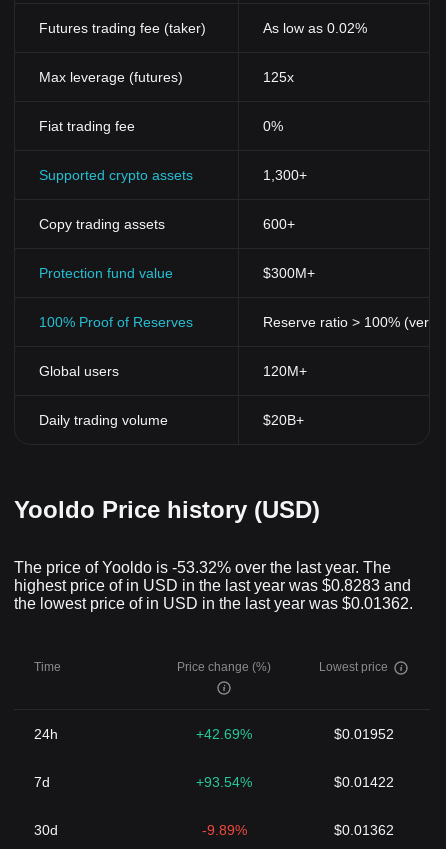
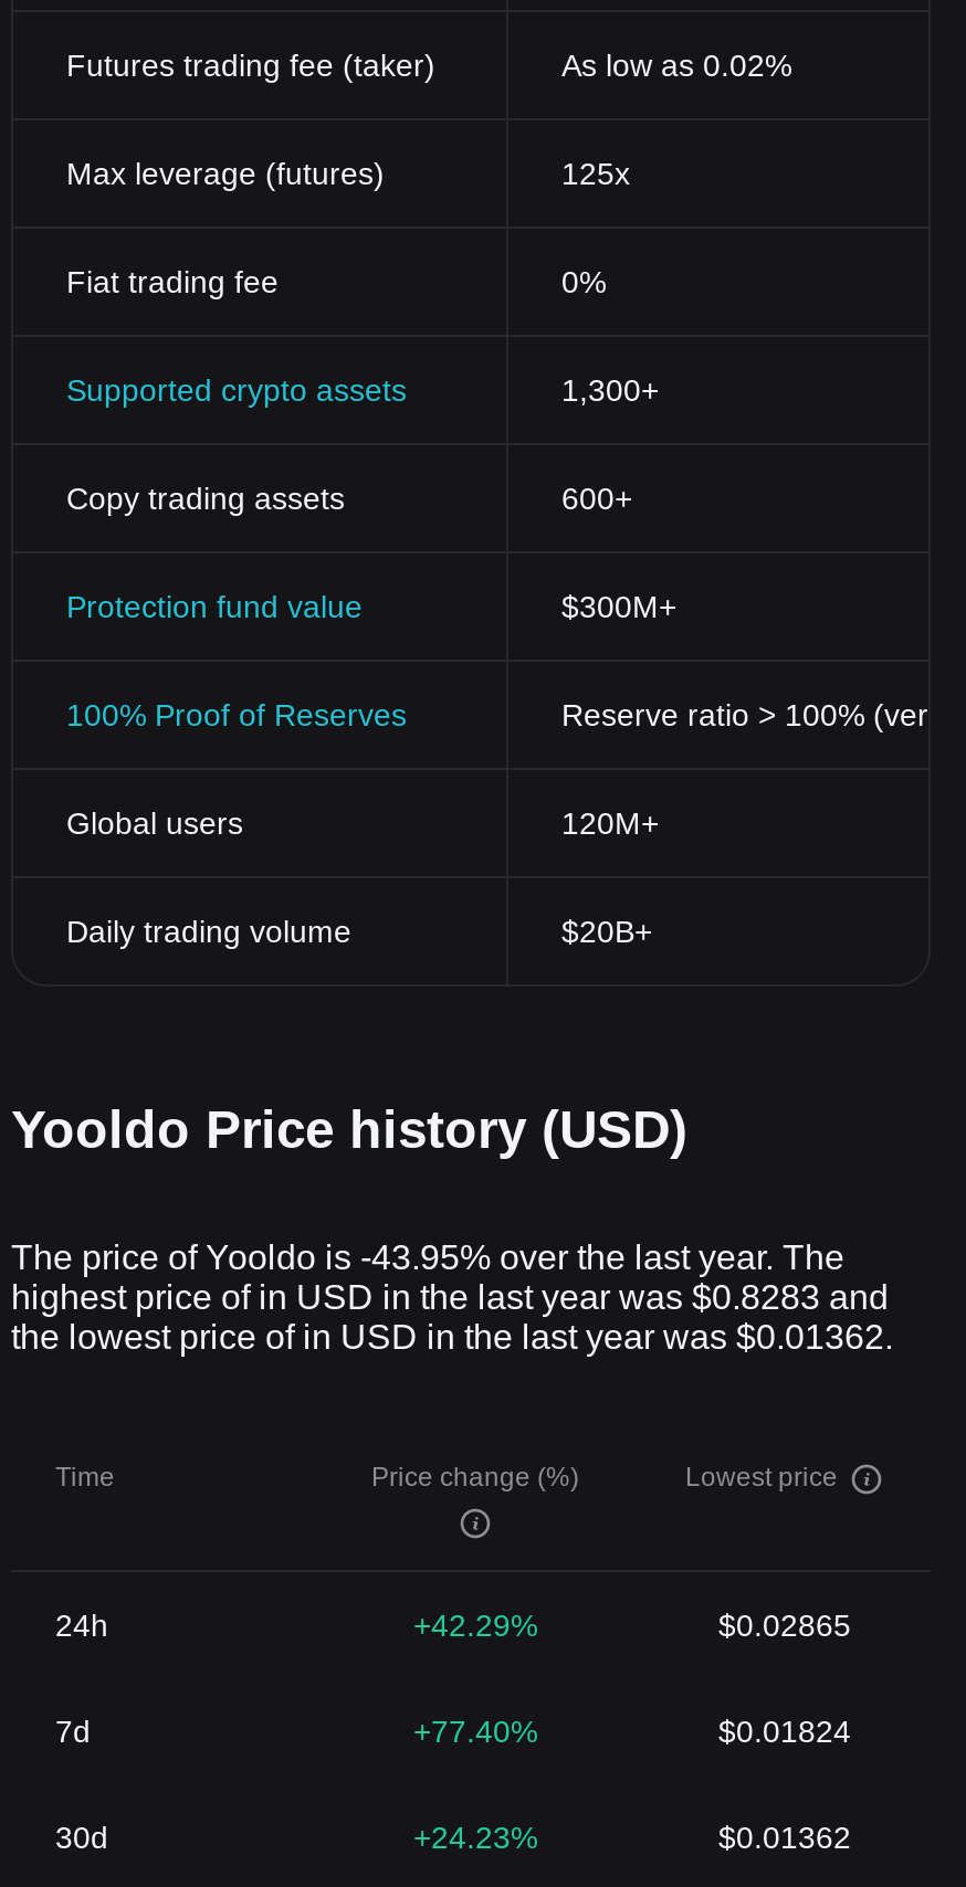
[14,559,391,576] The price of Yooldo is -53.32% over the last year. The -> [11,1238,844,1276] The price of Yooldo is -43.95% over the last year. The
[196,726,252,742] +42.69% -> [413,1607,537,1643] +42.29%
[334,726,394,742] $0.01952 -> [718,1607,851,1643] $0.02865
[196,774,252,790] +93.54% -> [413,1714,537,1749] +77.40%
[334,774,394,790] $0.01422 -> [718,1714,851,1749] $0.01824
[201,822,246,838] -9.89% -> [413,1820,537,1855] +24.23%

